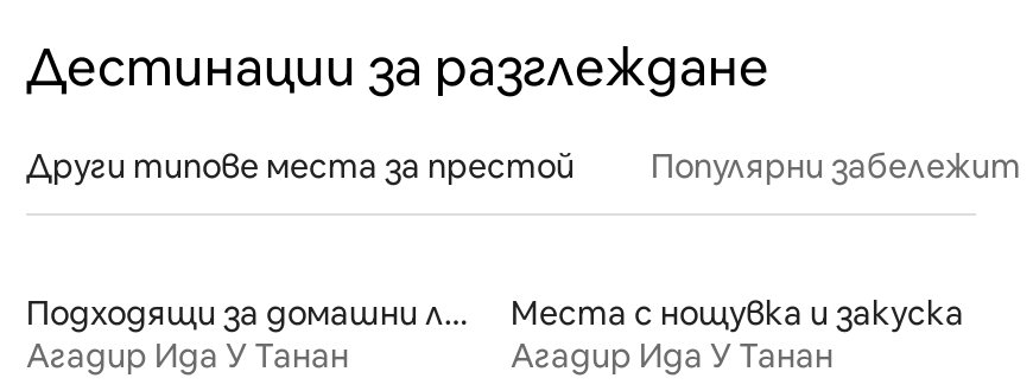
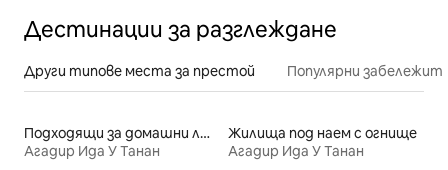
[511,292,964,334] Места с нощувка и закуска -> [228,124,417,142] Жилища под наем с огнище

